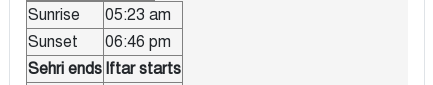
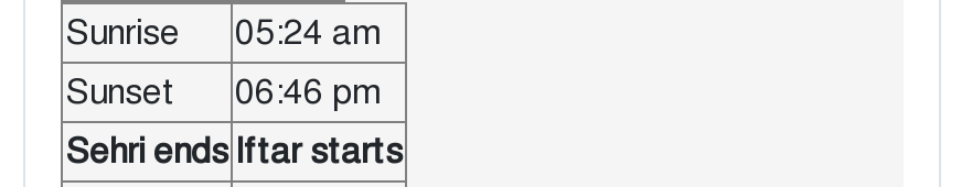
[28,5,171,25] Sunrise 05:23 am -> [65,12,381,56] Sunrise 05:24 am

